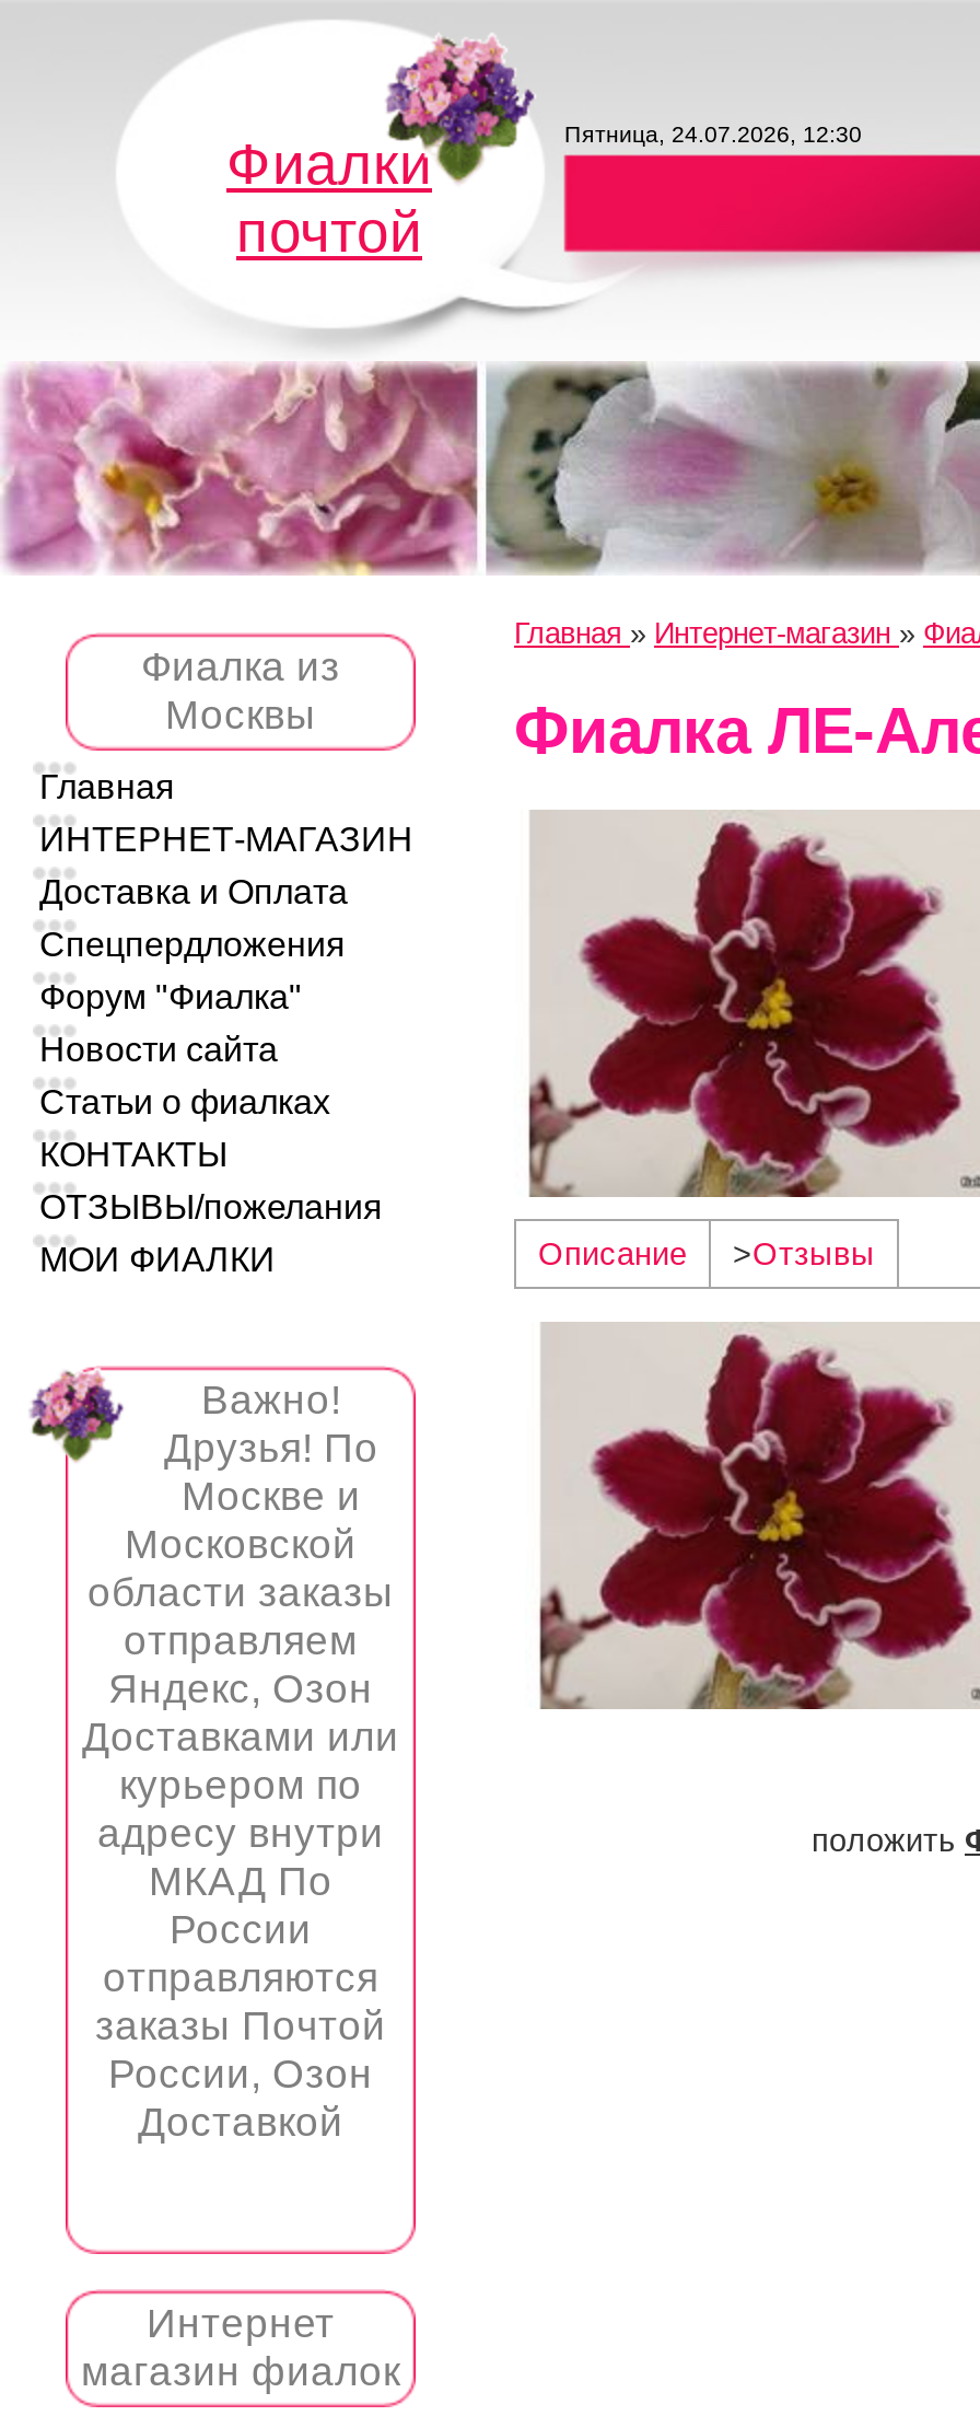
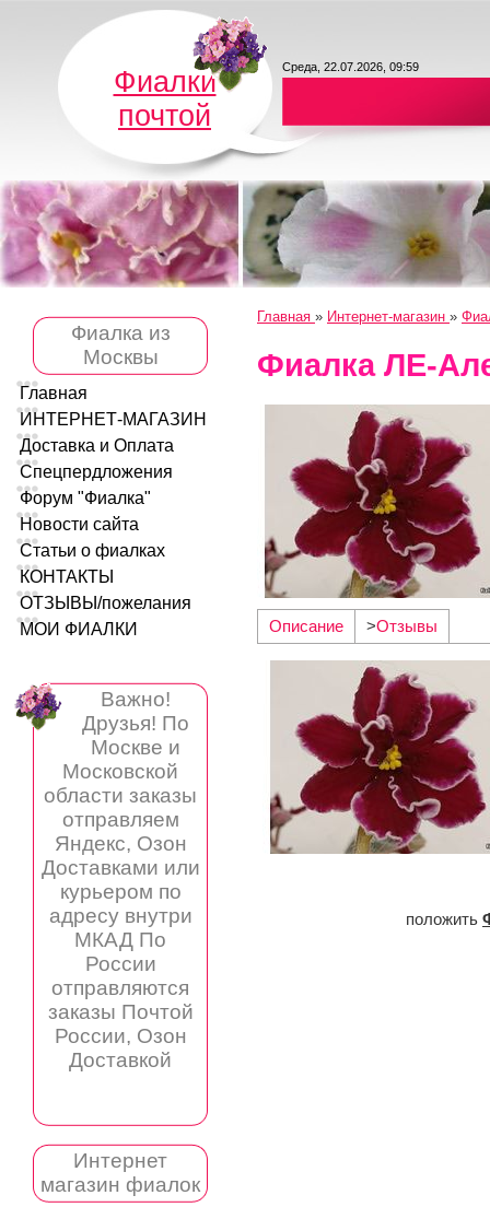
[564,120,862,147] Пятница, 24.07.2026, 12:30 -> [282,60,419,73] Среда, 22.07.2026, 09:59

